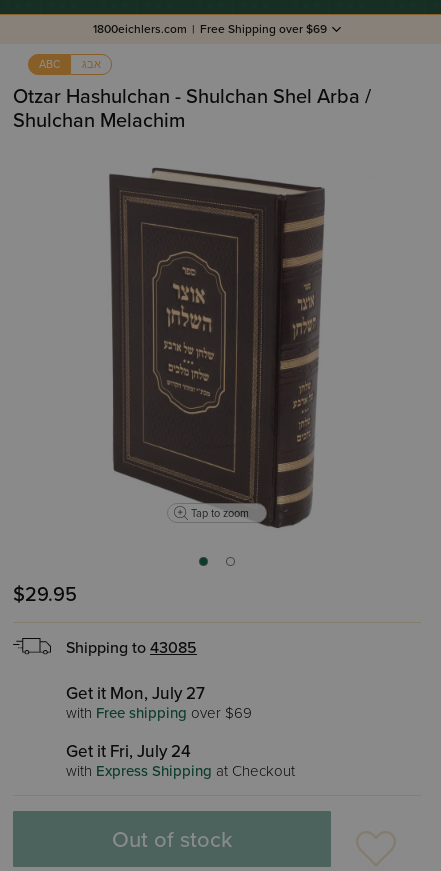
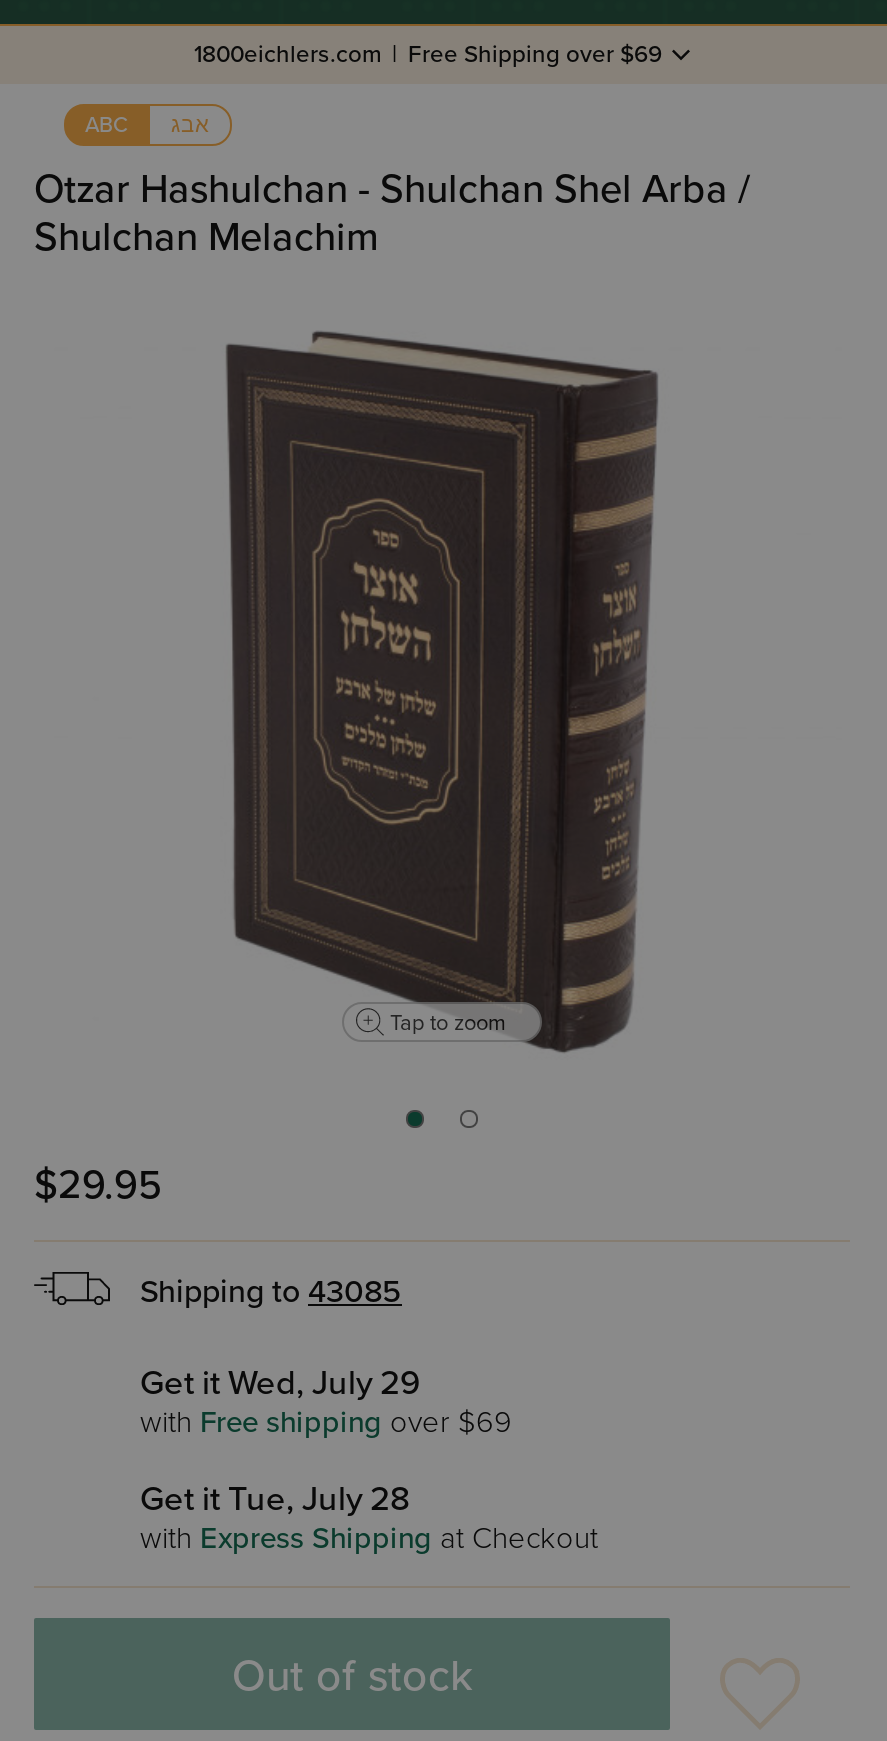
[66,683,205,704] Get it Mon, July 27 -> [140,1362,420,1404] Get it Wed, July 29
[66,741,191,762] Get it Fri, July 24 -> [140,1478,410,1520] Get it Tue, July 28

